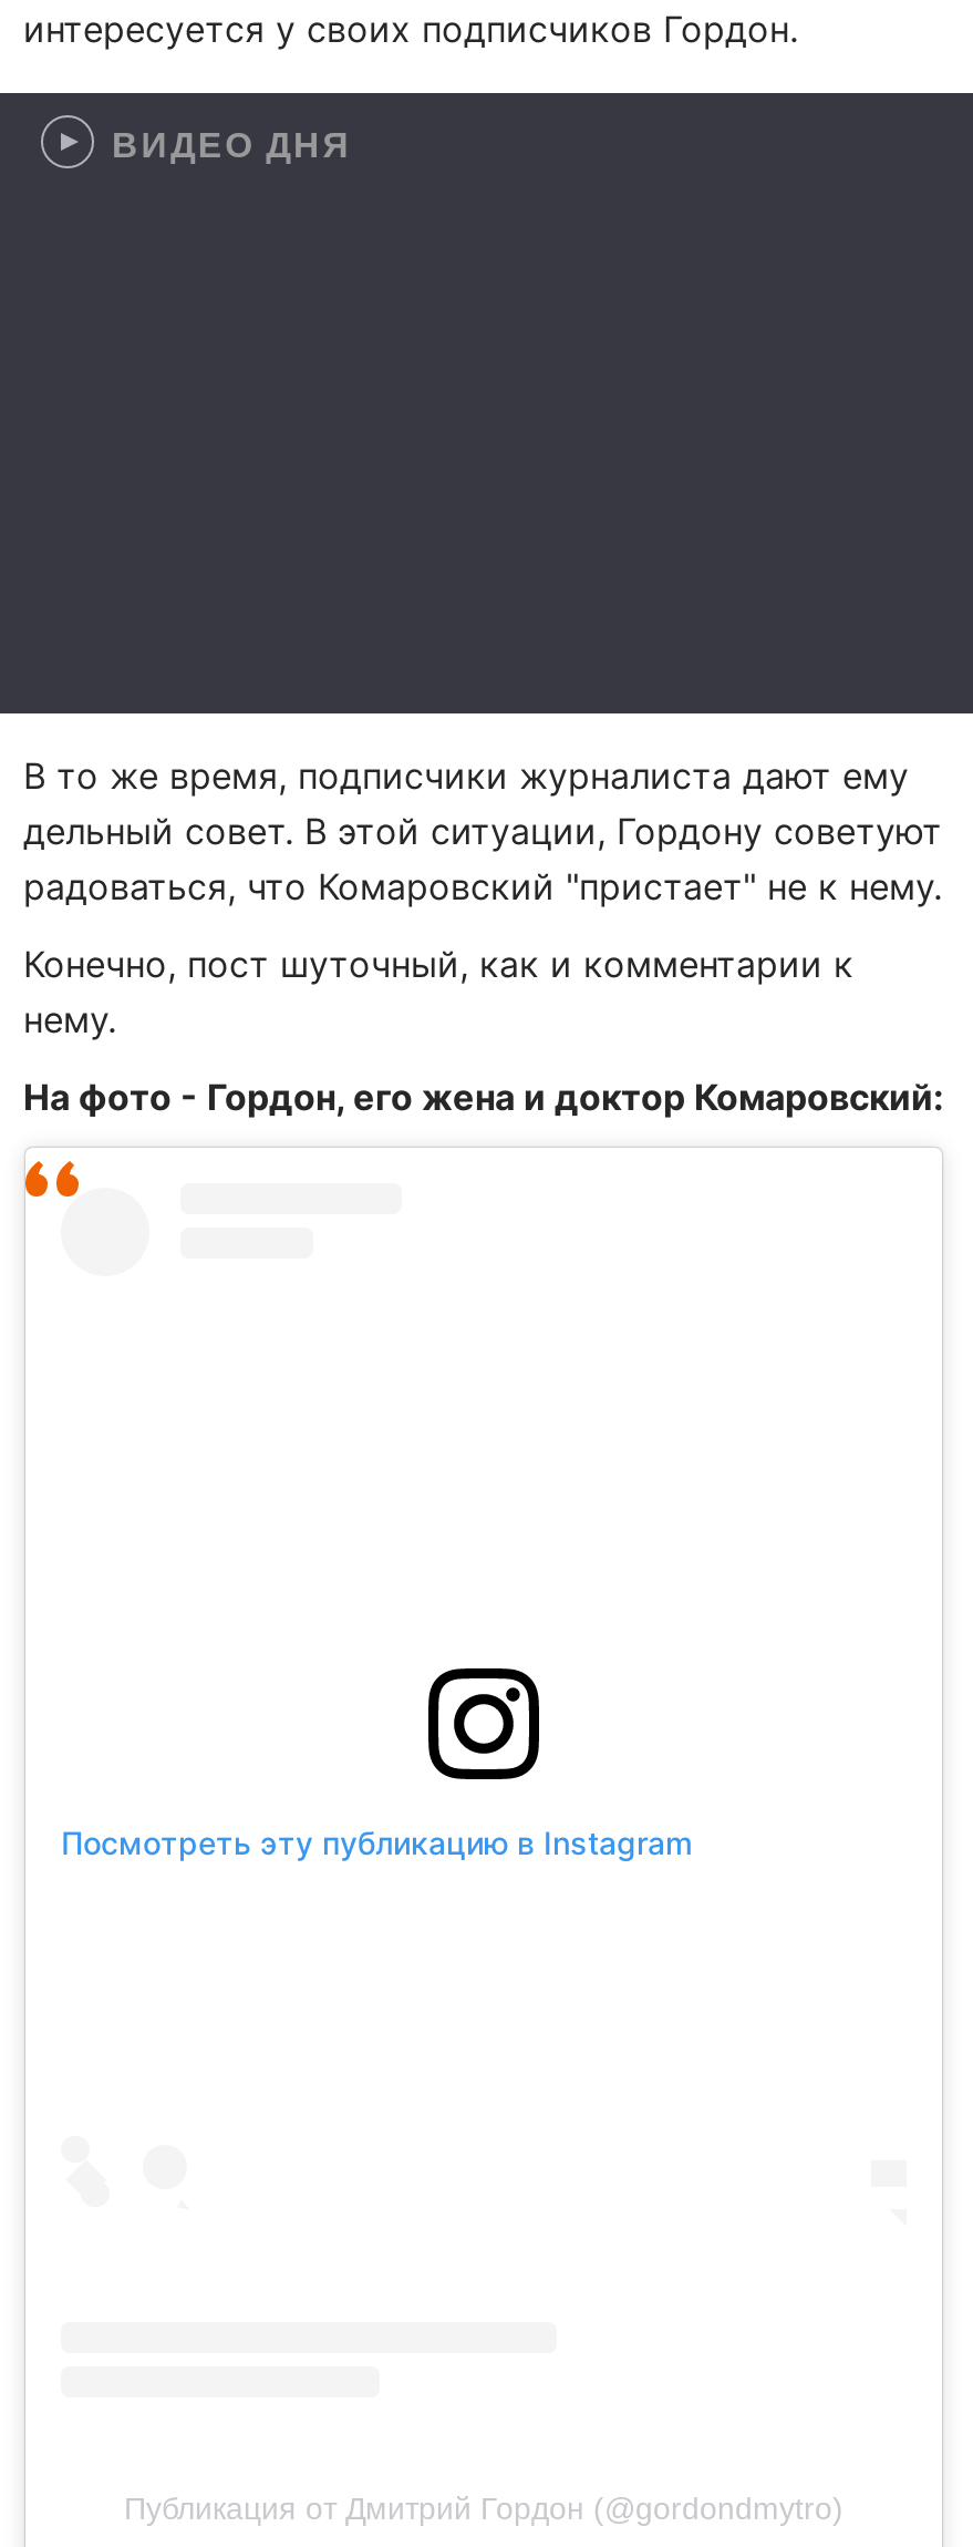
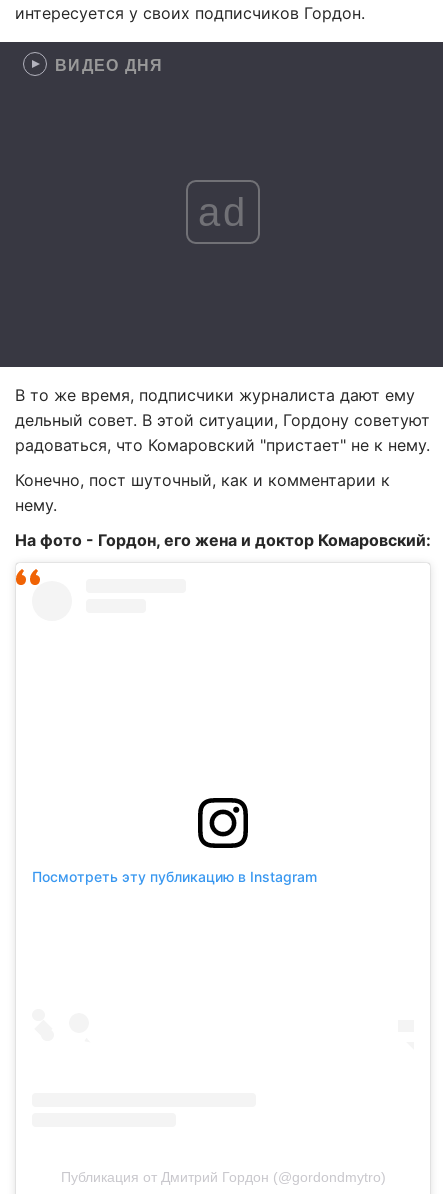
none -> [198,189,248,233] ad

